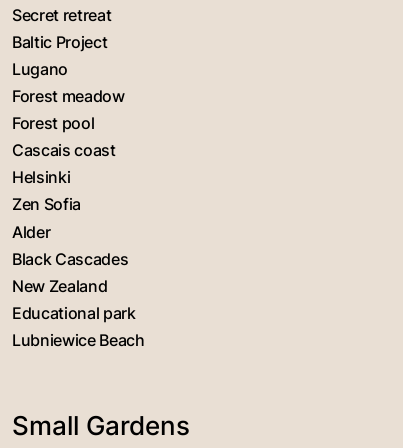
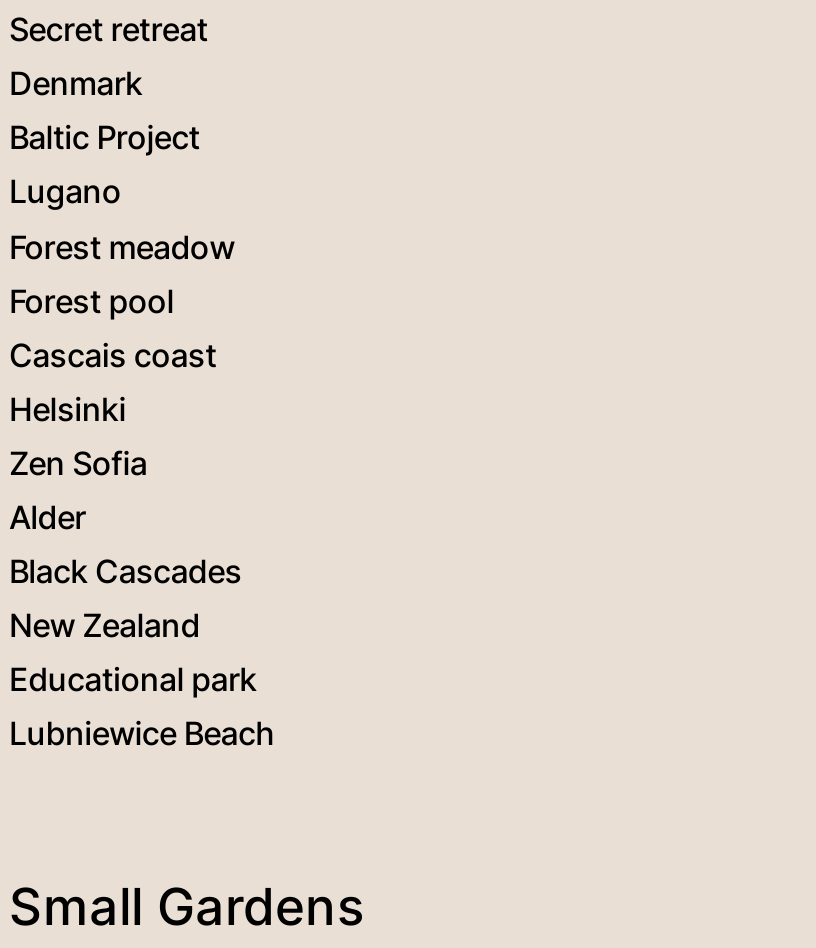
none -> [9,64,142,104] Denmark

